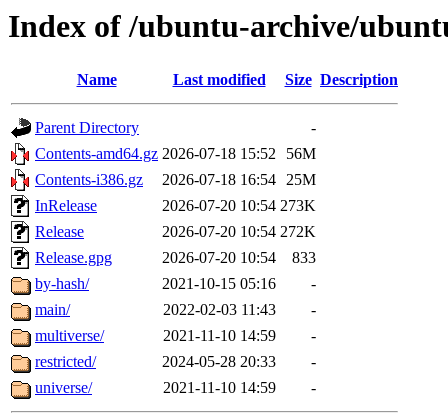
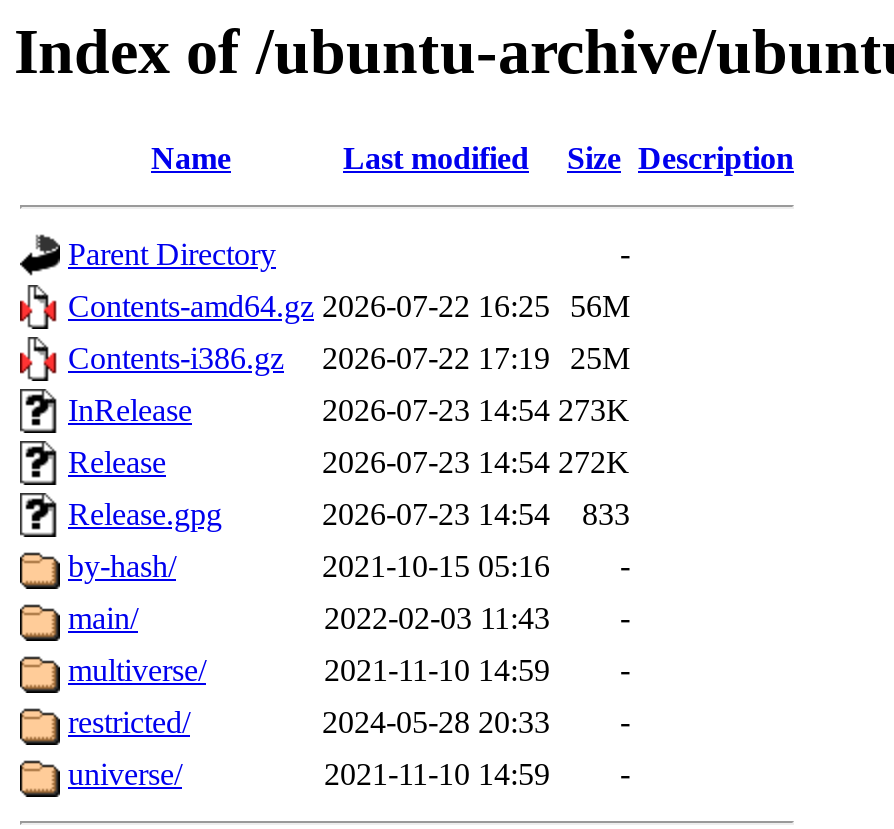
[35,145,316,162] Contents-amd64.gz 2026-07-18 15:52 56M -> [68,290,630,324] Contents-amd64.gz 2026-07-22 16:25 56M
[35,171,316,188] Contents-i386.gz 2026-07-18 16:54 25M -> [68,342,630,376] Contents-i386.gz 2026-07-22 17:19 25M
[162,197,316,214] 2026-07-20 10:54 273K -> [322,394,630,428] 2026-07-23 14:54 273K
[162,223,316,240] 2026-07-20 10:54 272K -> [322,446,630,480] 2026-07-23 14:54 272K
[162,249,316,266] 2026-07-20 10:54 833 -> [322,498,630,532] 2026-07-23 14:54 833

